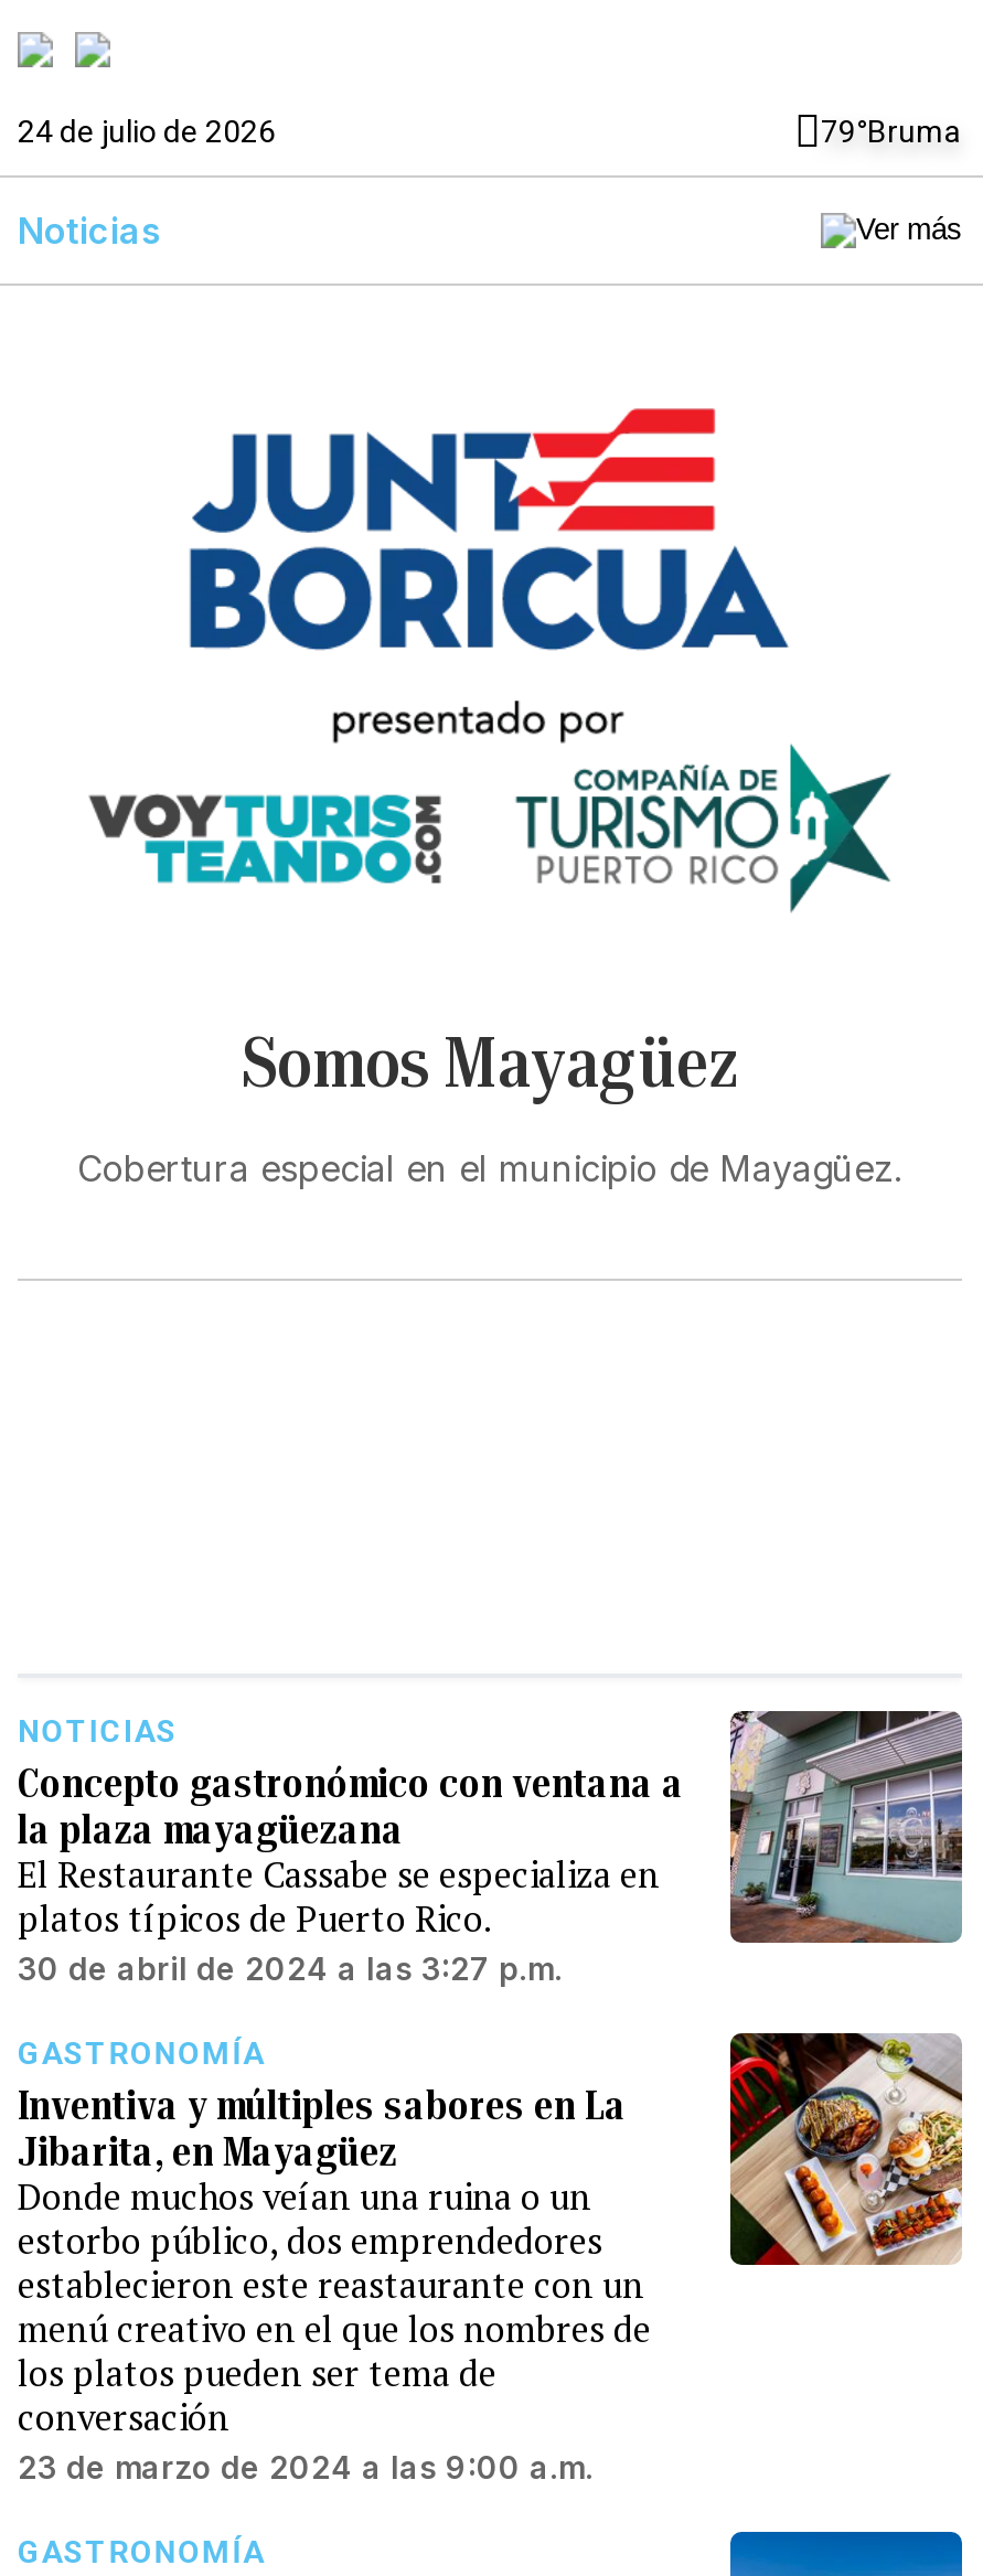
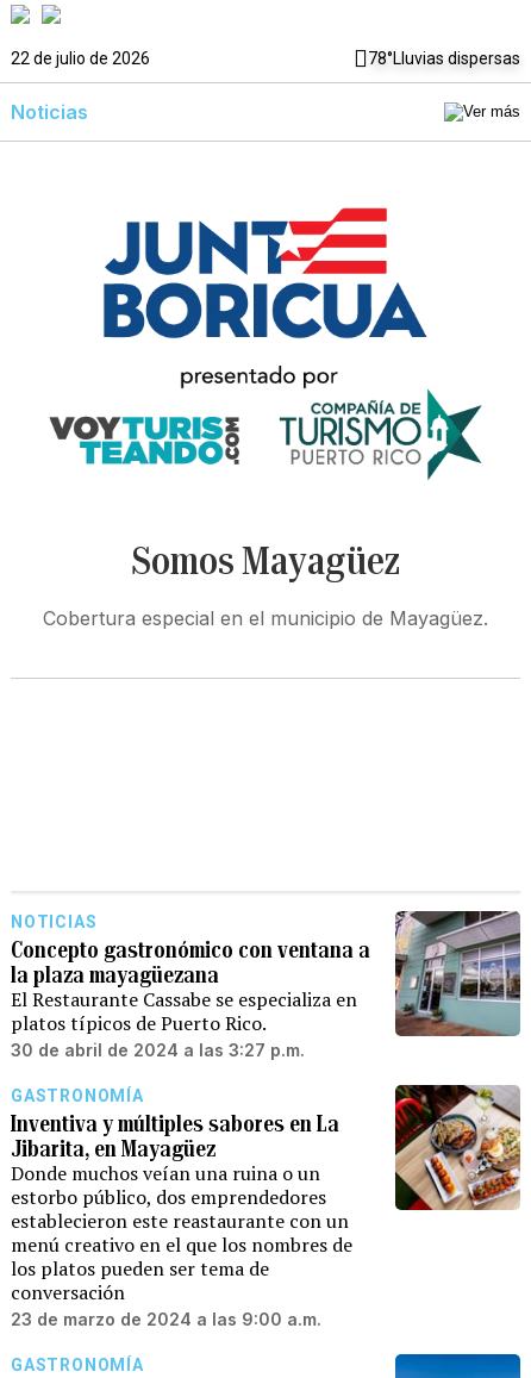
[18,114,962,149] 24 de julio de 2026 | 79°Bruma -> [11,49,520,68] 22 de julio de 2026 | 78°Lluvias dispersas

